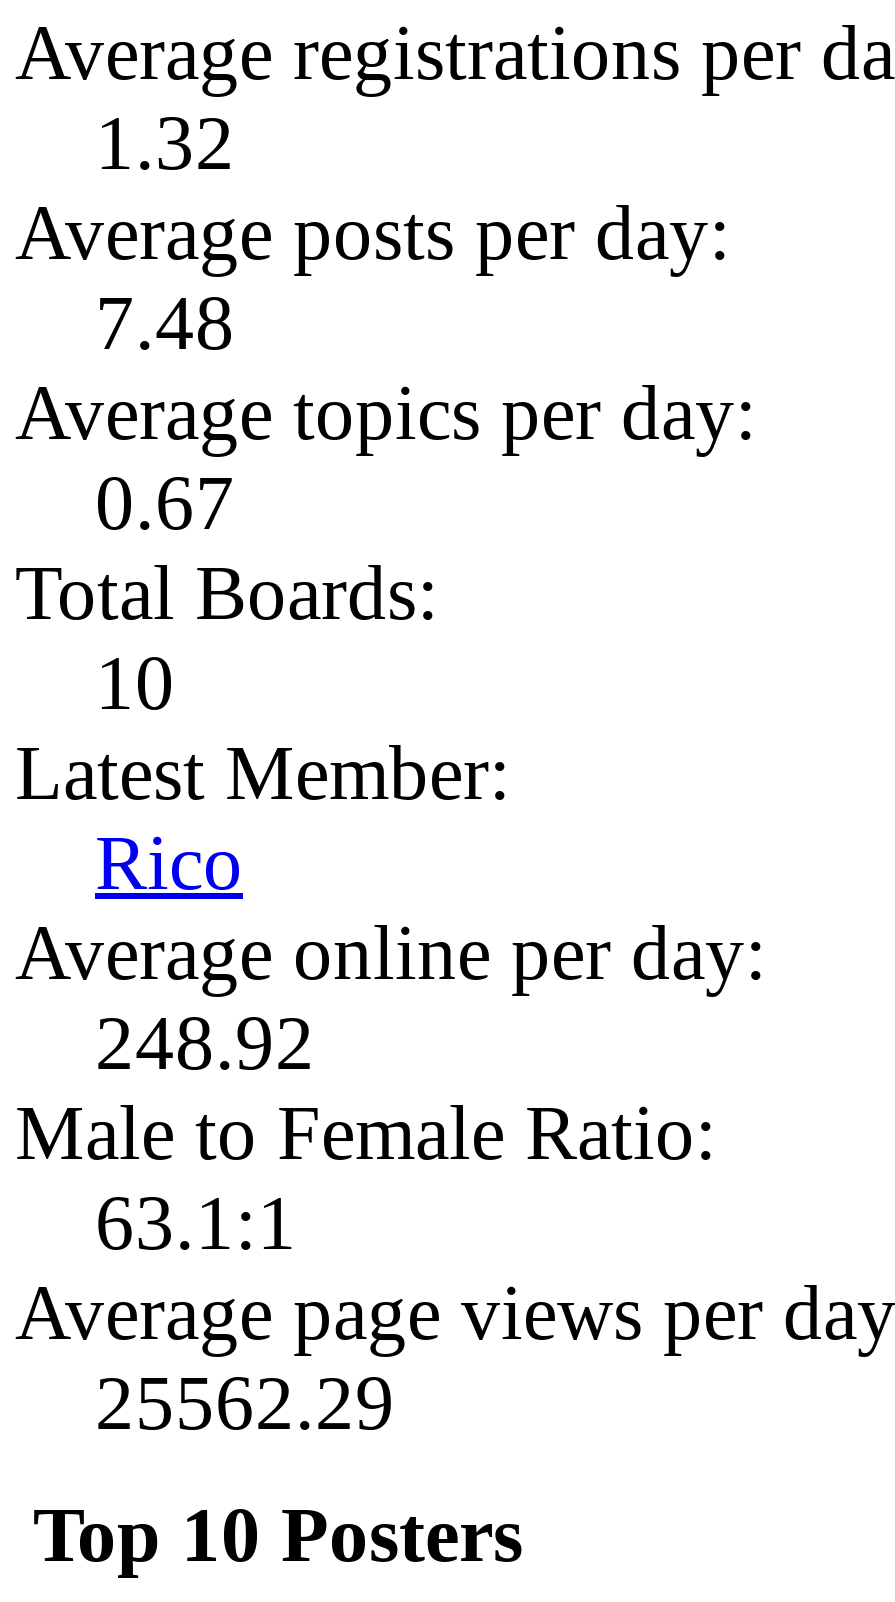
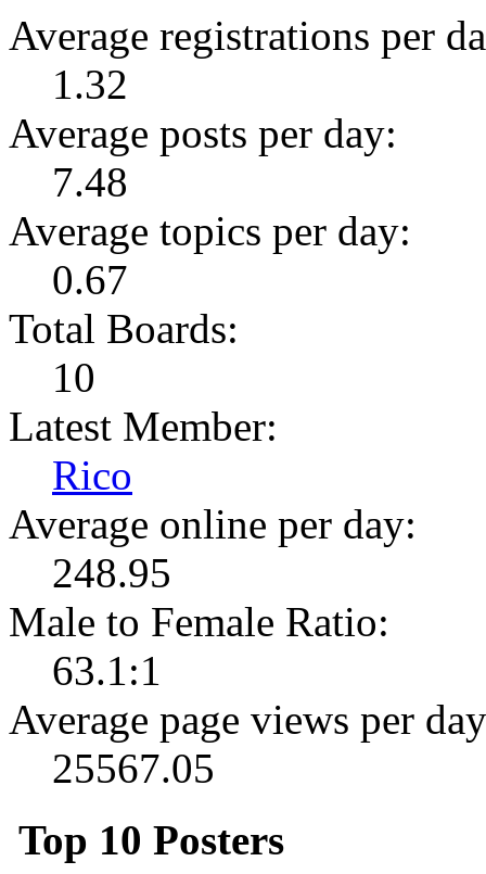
[95,999,315,1085] 248.92 -> [52,549,171,596] 248.95
[95,1359,395,1445] 25562.29 -> [52,745,215,791] 25567.05

